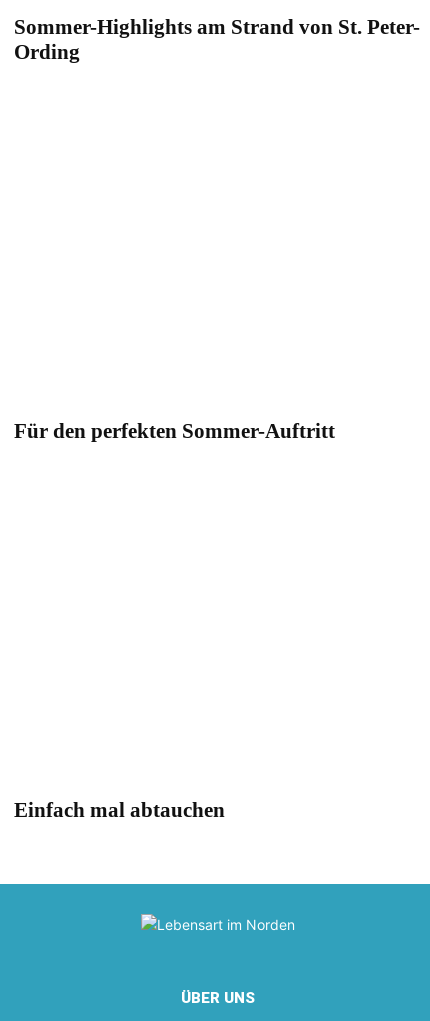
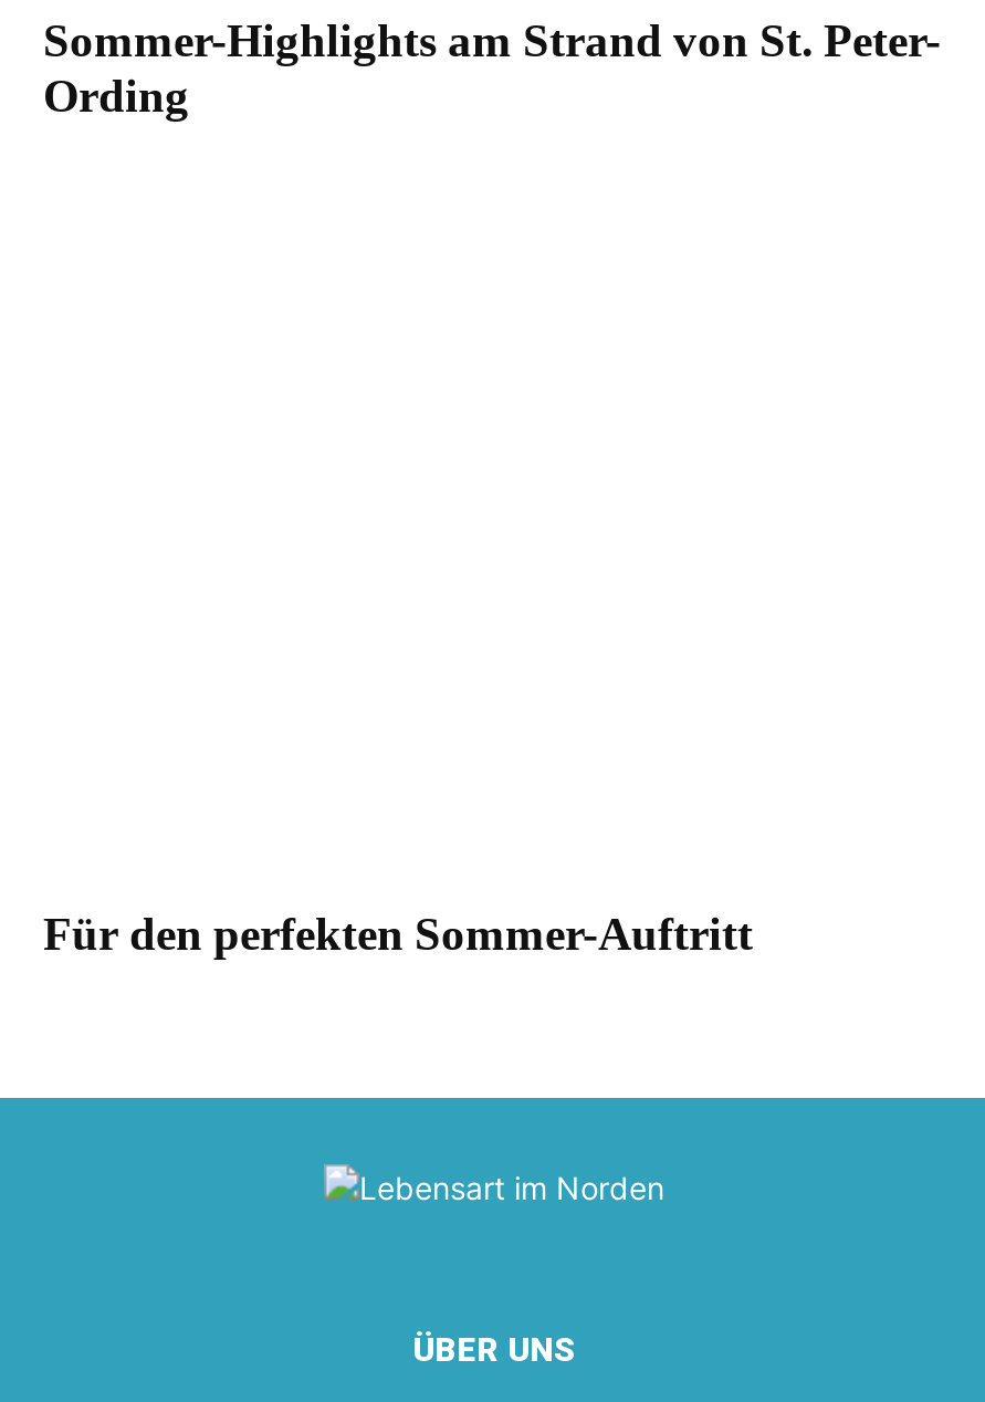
[14,798,225,822] Einfach mal abtauchen -> none

